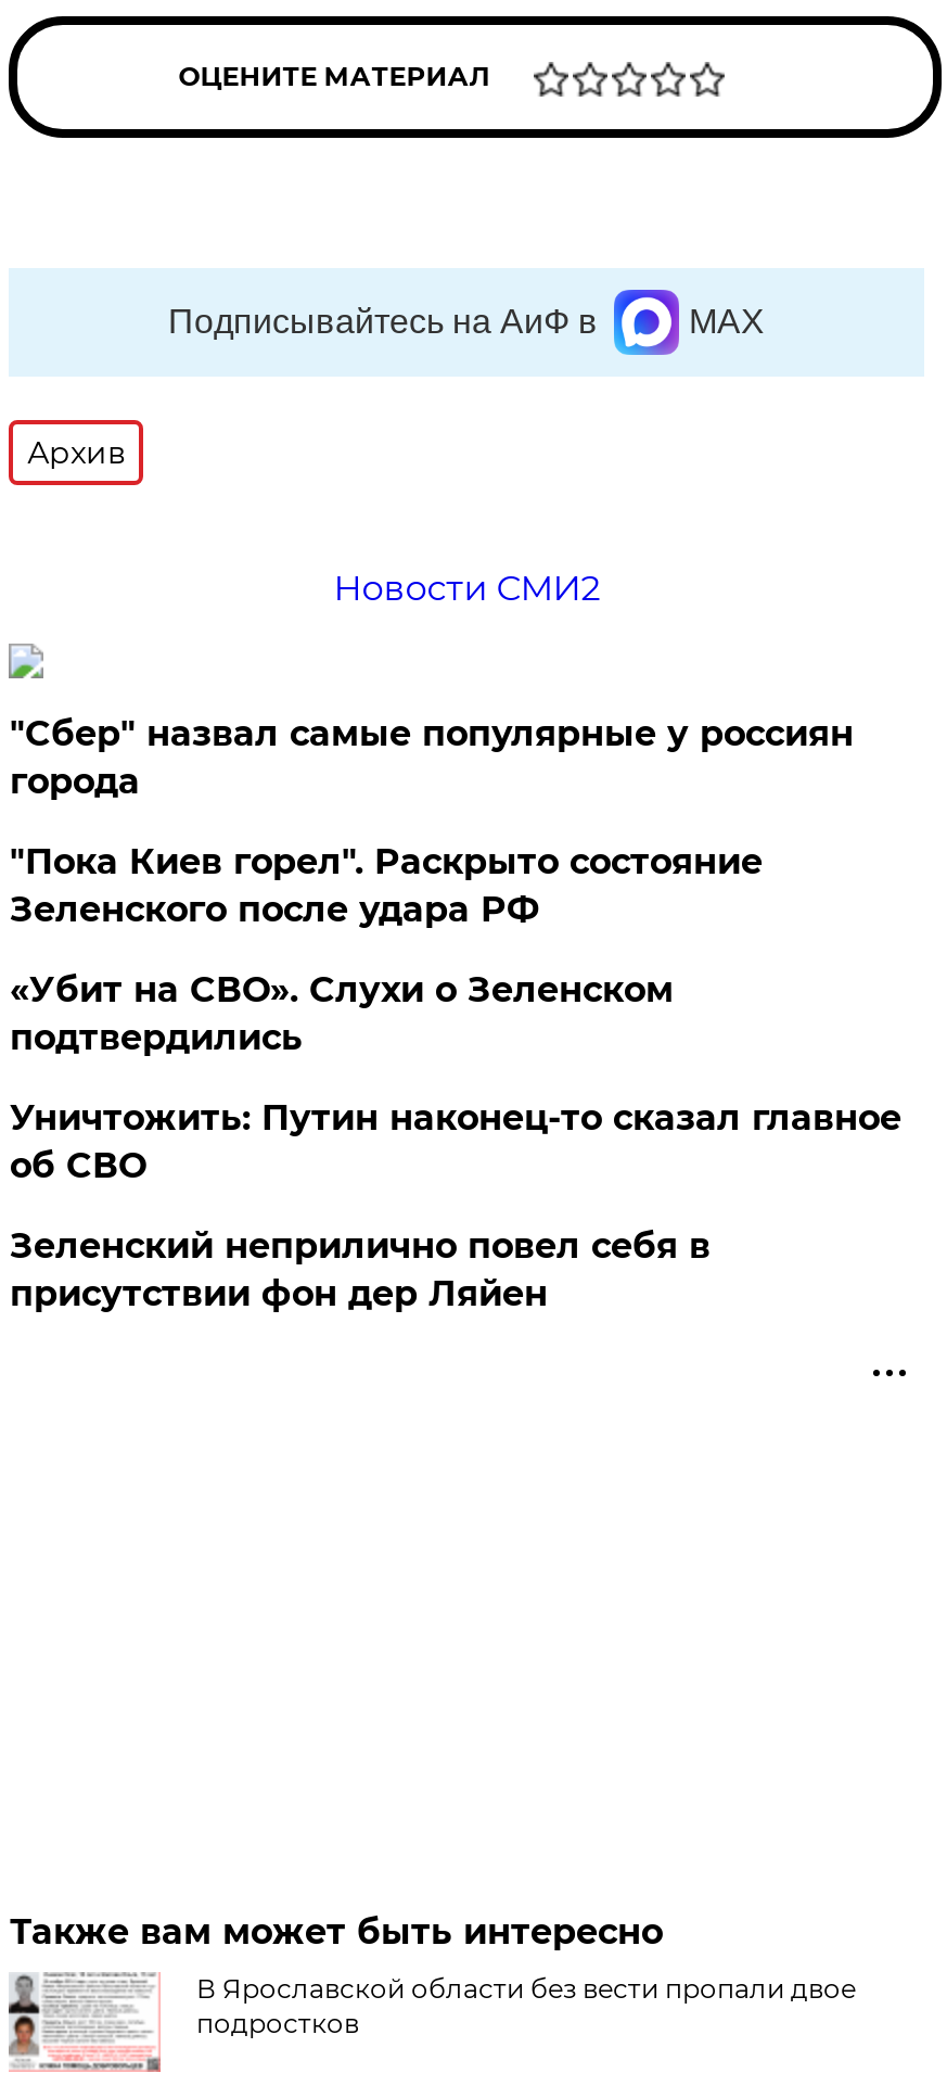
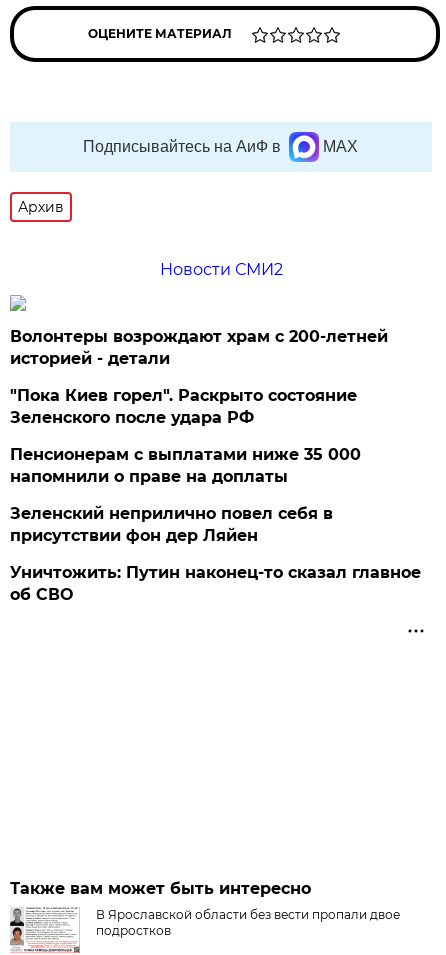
[10,713,853,802] "Сбер" назвал самые популярные у россиян | города -> [10,327,388,368] Волонтеры возрождают храм с 200-летней | историей - детали
[10,969,673,1058] «Убит на СВО». Слухи о Зеленском | подтвердились -> [10,445,361,486] Пенсионерам с выплатами ниже 35 000 | напомнили о праве на доплаты
moved [10,1097,901,1186] -> [10,563,421,604]: Уничтожить: Путин наконец-то сказал главное | об СВО
moved [10,1225,710,1314] -> [10,504,333,545]: Зеленский неприлично повел cебя в | присутствии фон дер Ляйен

